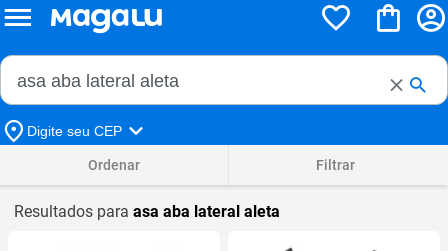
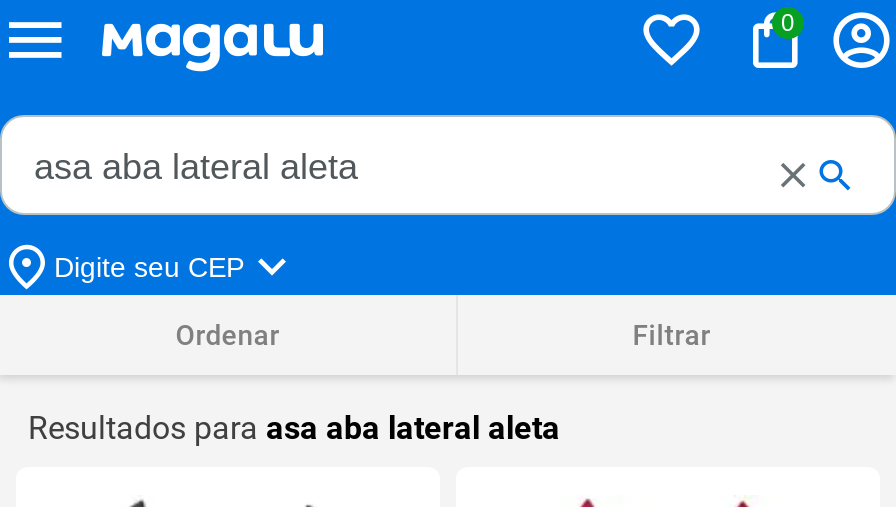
none -> [781,9,795,37] 0

